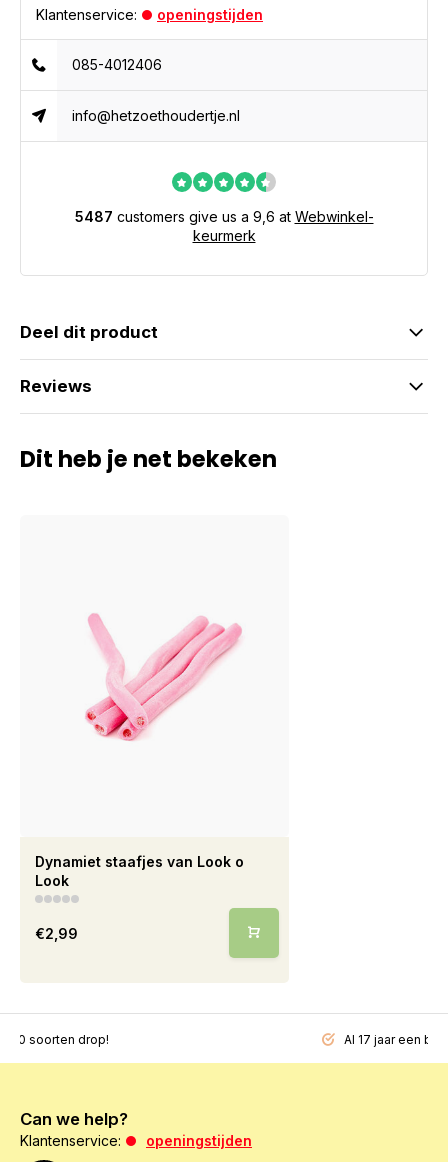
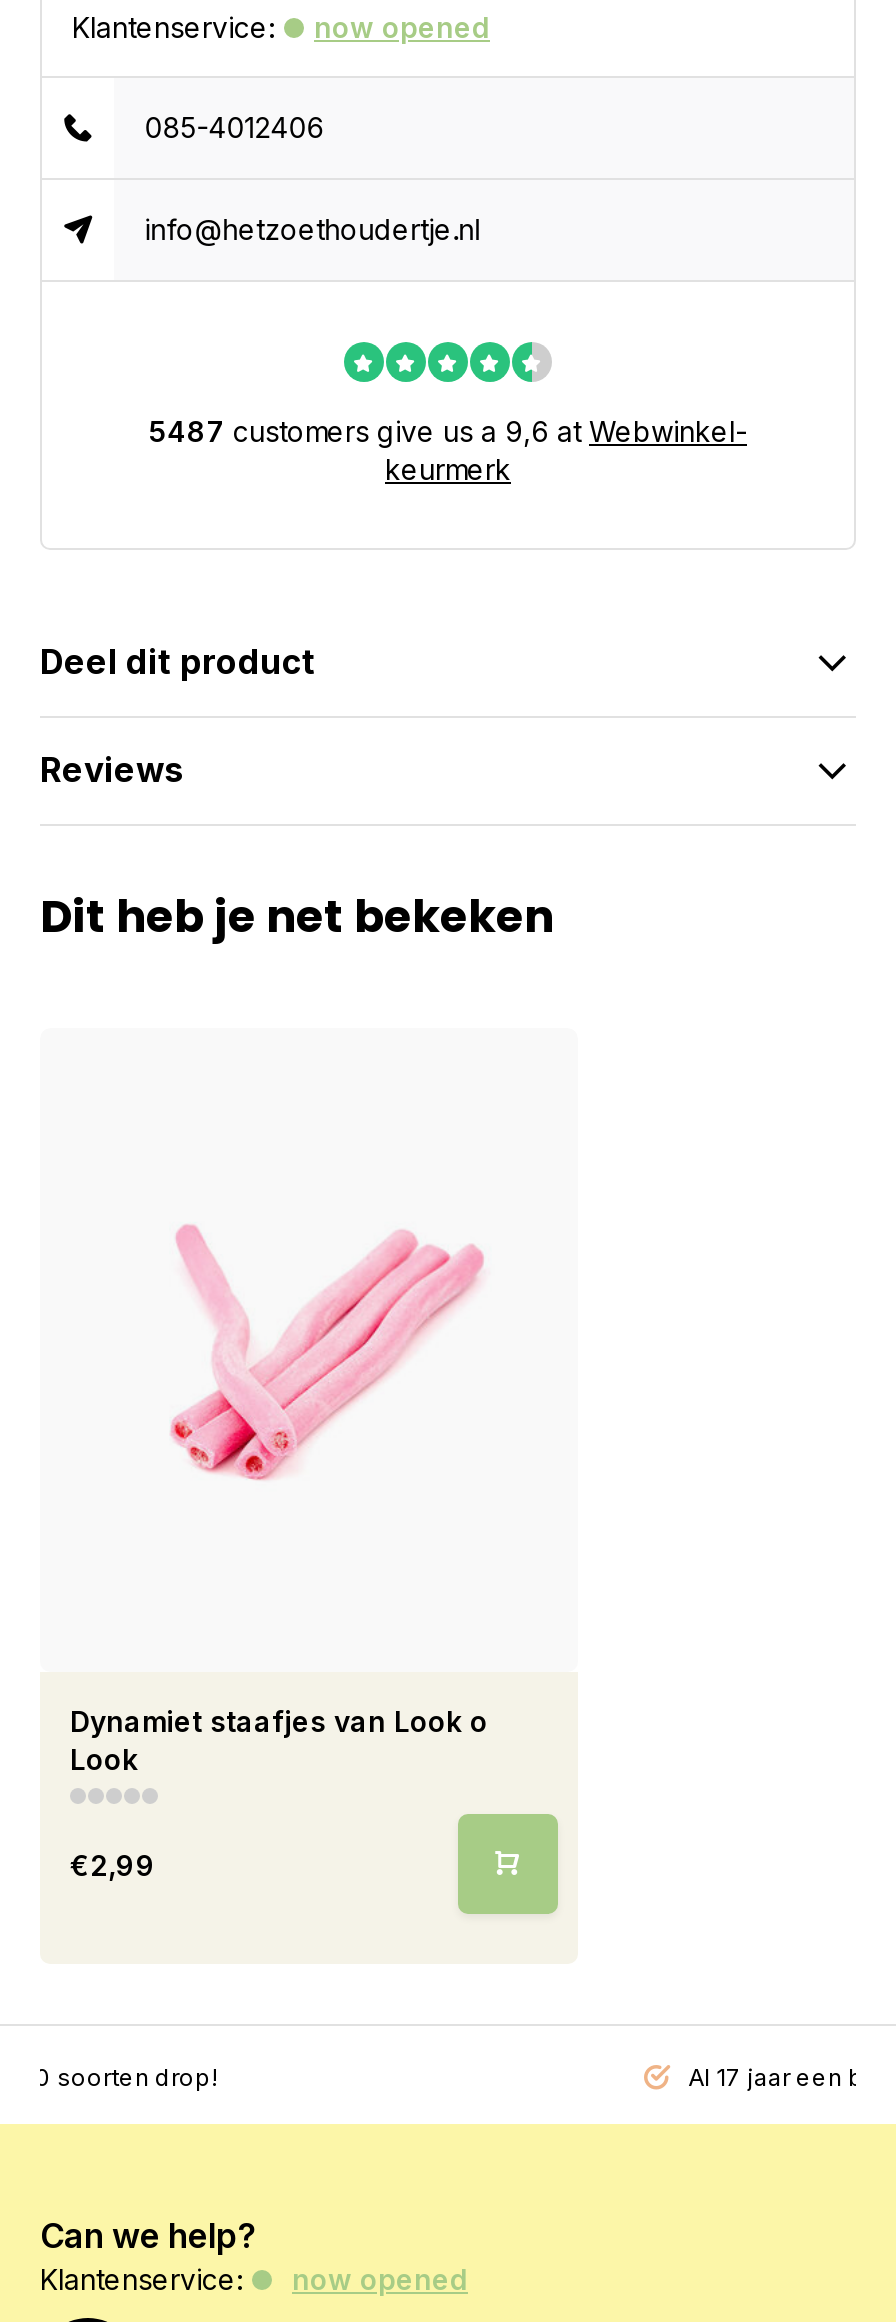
[157,6,263,23] openingstijden -> [314,10,490,44] now opened
[146,1132,252,1149] openingstijden -> [292,2263,468,2297] now opened

